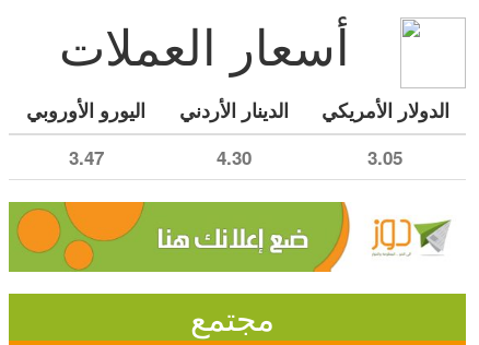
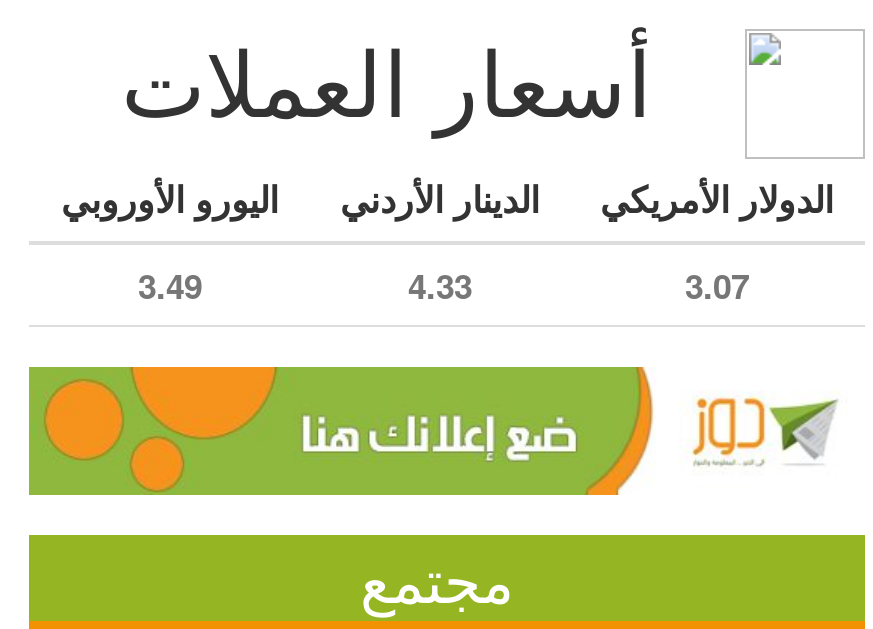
[68,144,103,171] 3.47 -> [138,261,202,309] 3.49
[216,144,251,171] 4.30 -> [408,261,472,309] 4.33
[367,144,402,171] 3.05 -> [685,261,749,309] 3.07

